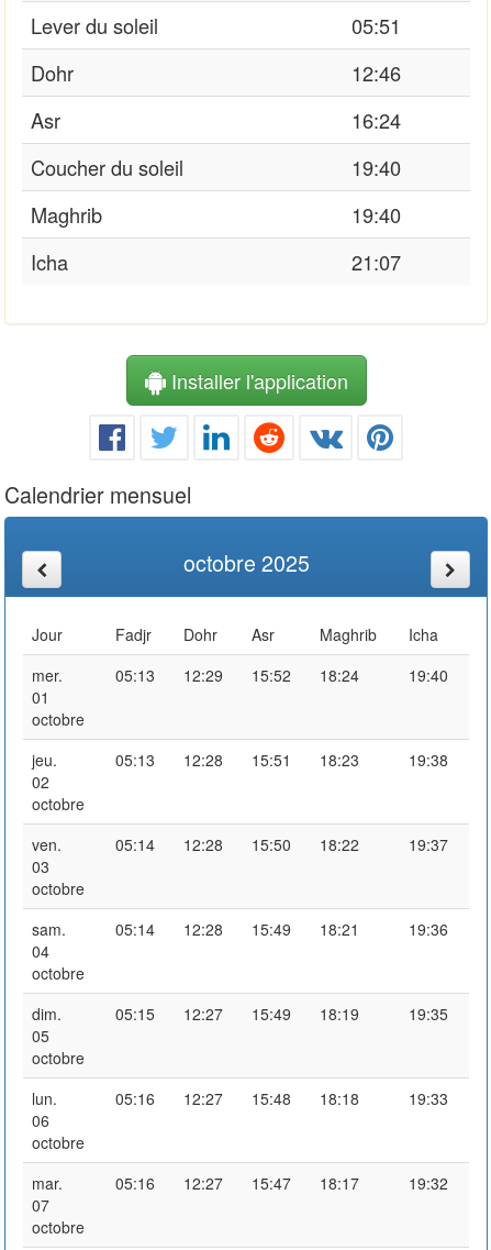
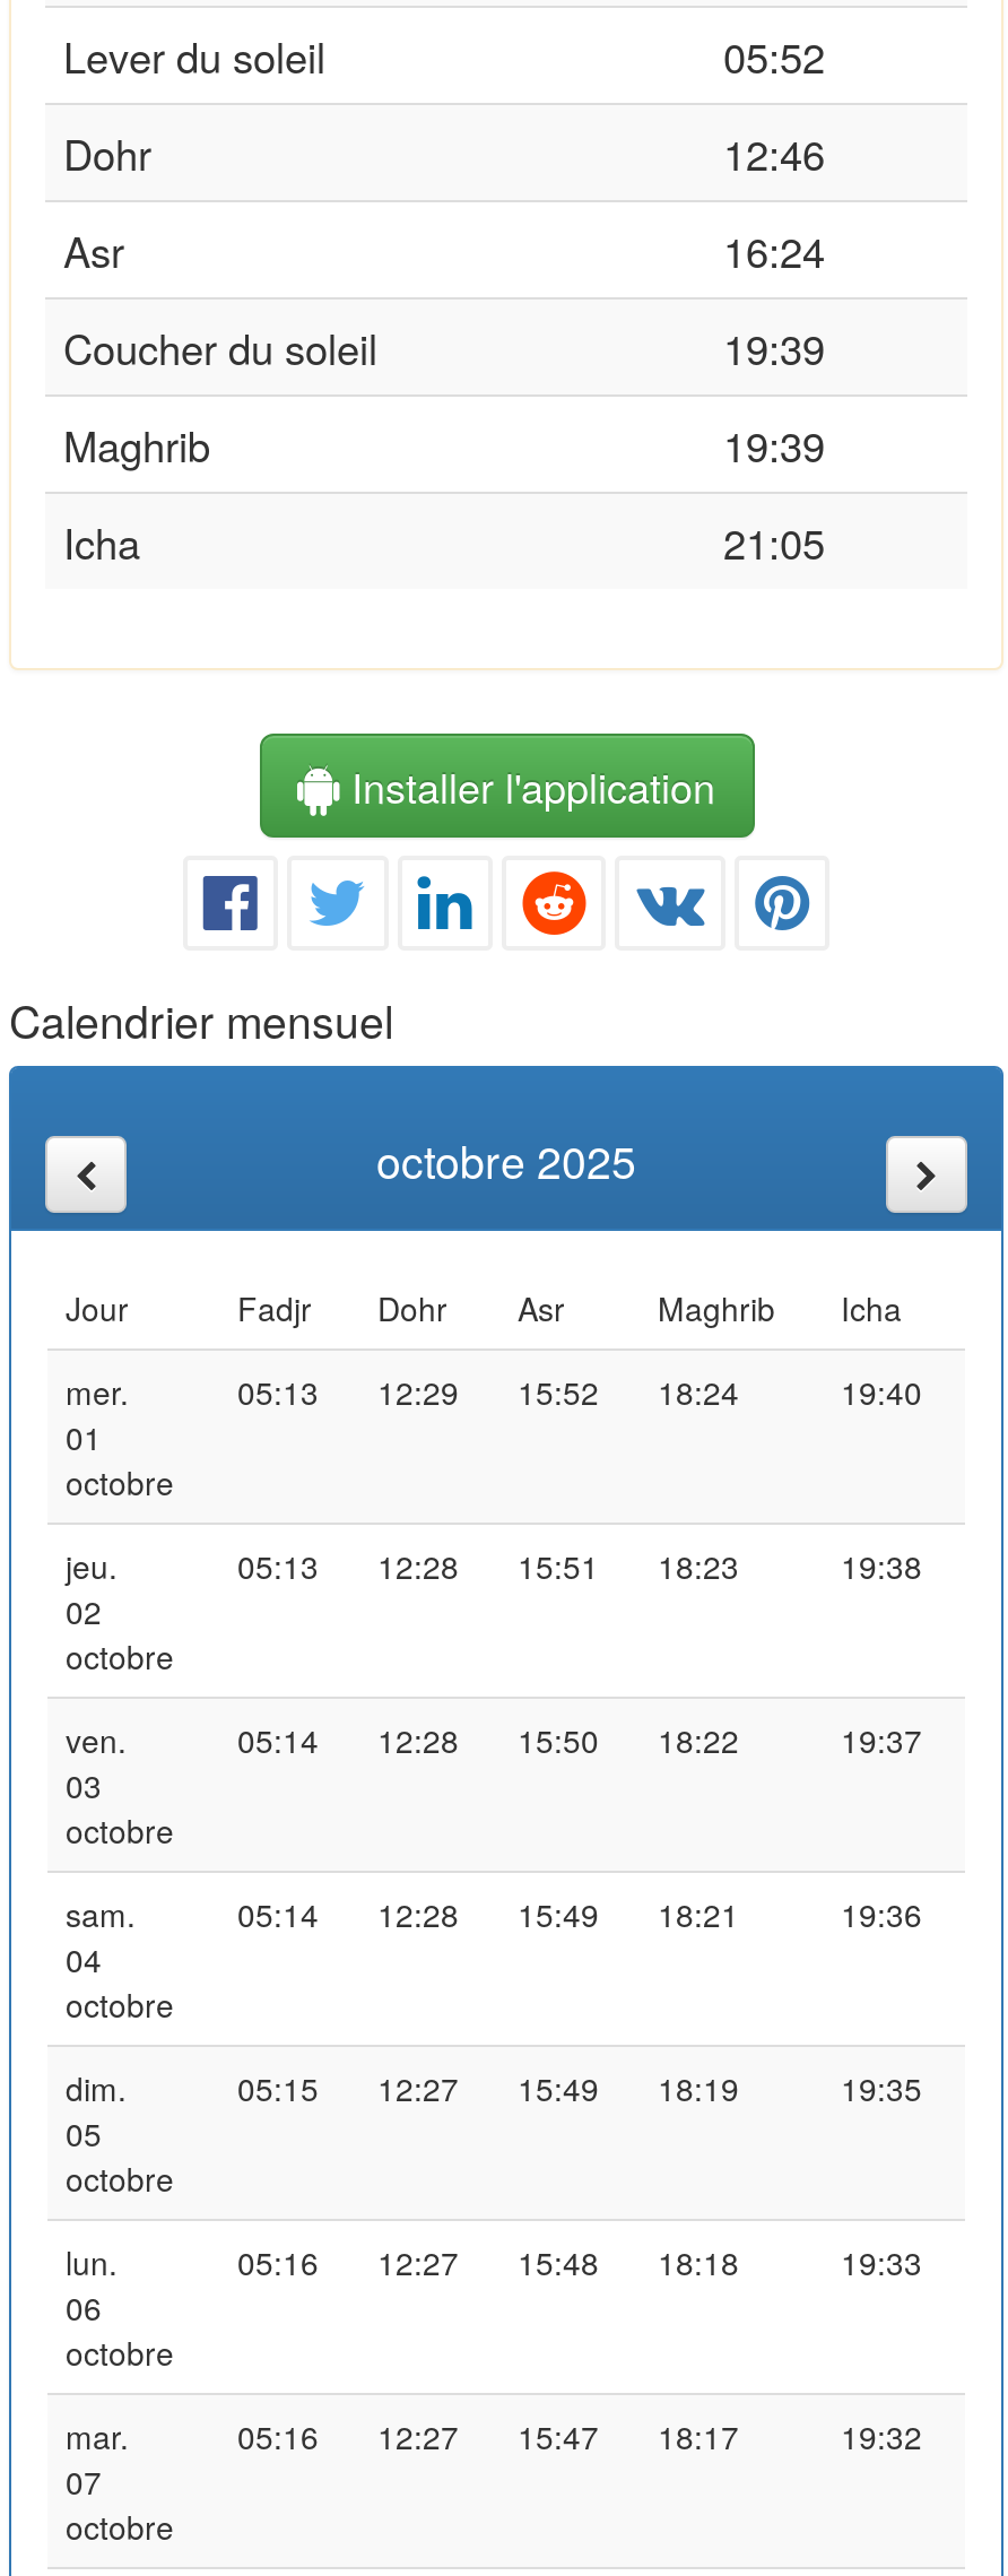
[351,11,401,39] 05:51 -> [723,25,825,84] 05:52
[351,152,401,181] 19:40 -> [723,317,825,375] 19:39
[351,200,401,228] 19:40 -> [723,414,825,473] 19:39
[351,247,401,276] 21:07 -> [723,511,825,570] 21:05

